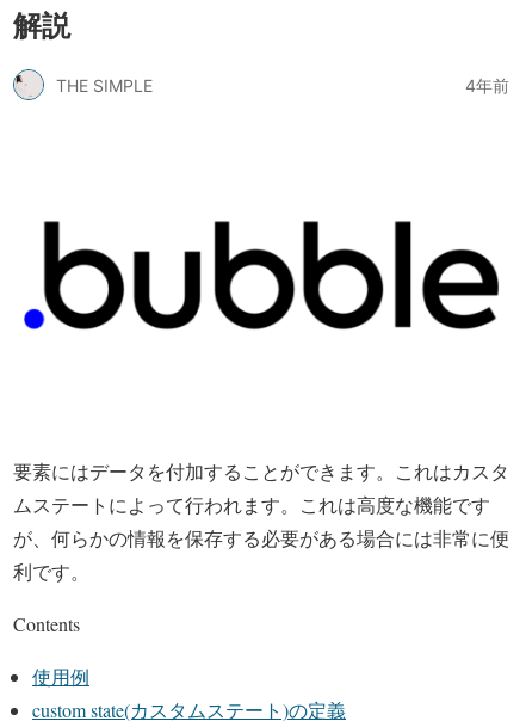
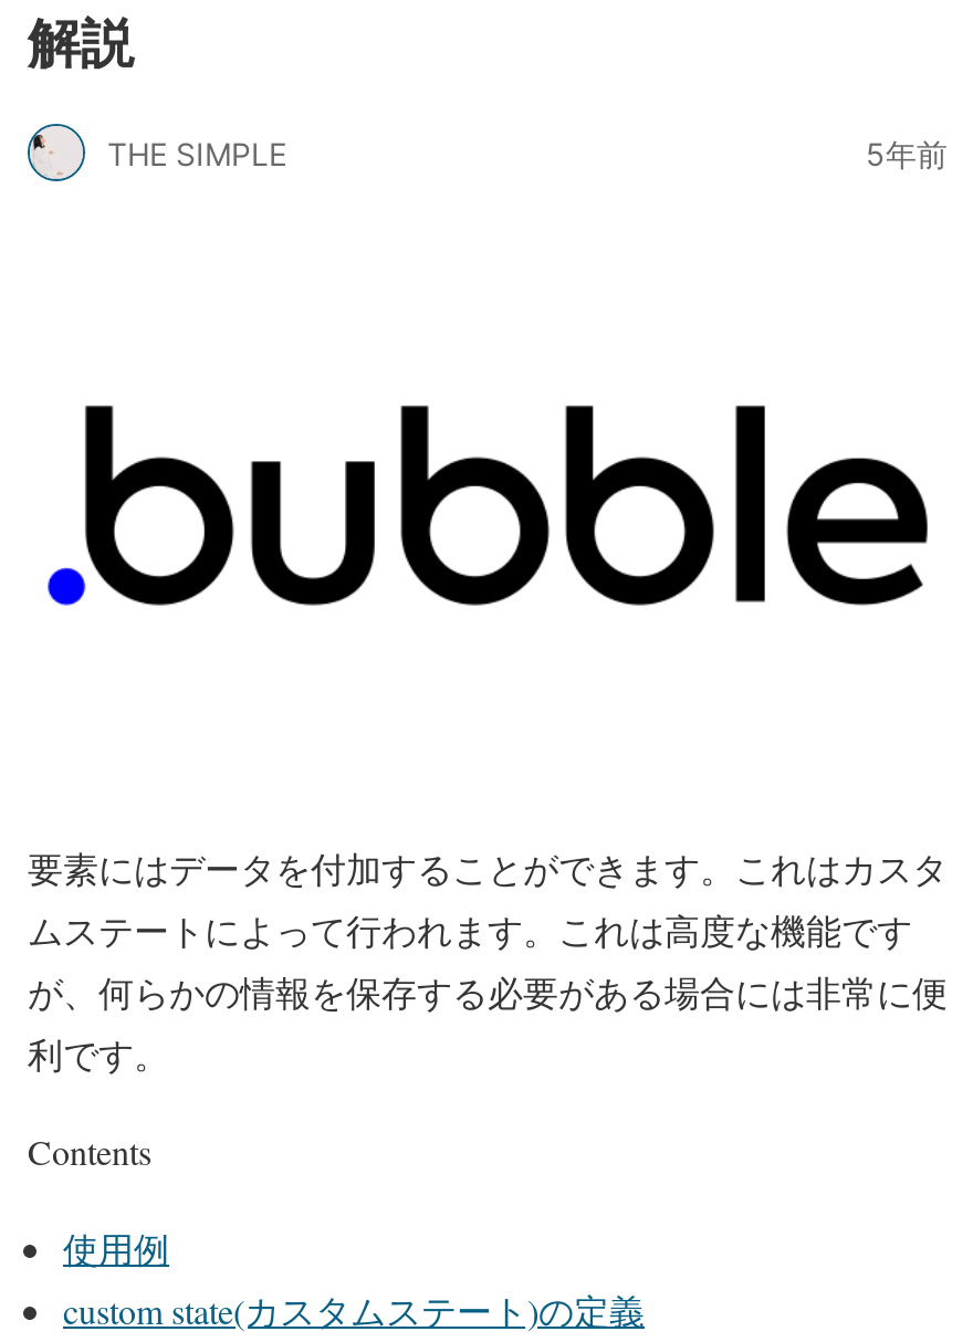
[465,75,509,95] 4年前 -> [866,134,948,171] 5年前

